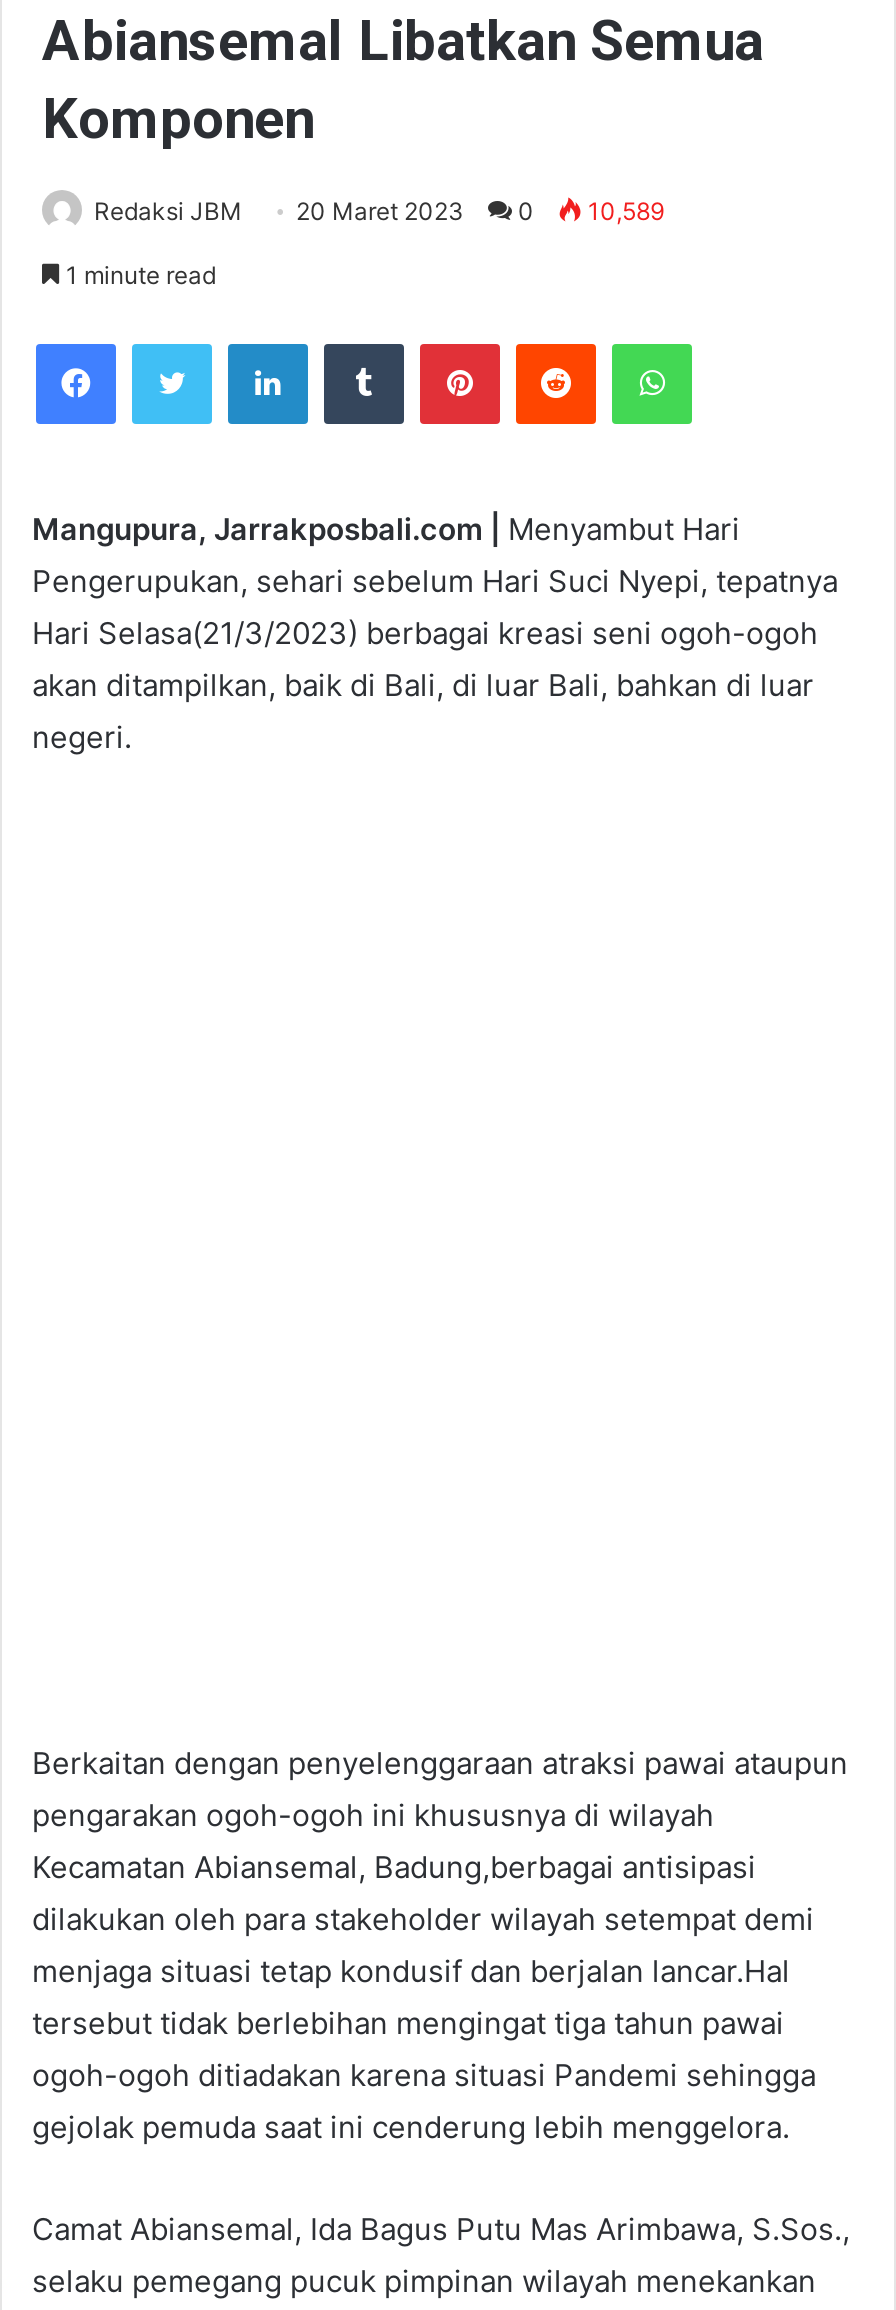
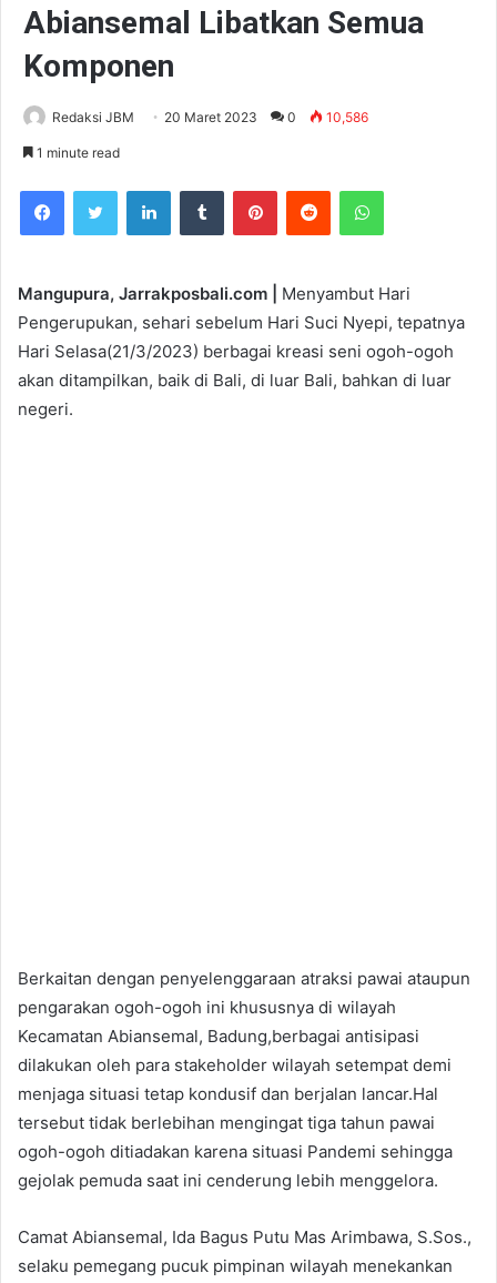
[94,197,664,227] Redaksi JBM 20 Maret 2023 0 10,589 -> [52,109,368,126] Redaksi JBM 20 Maret 2023 0 10,586

